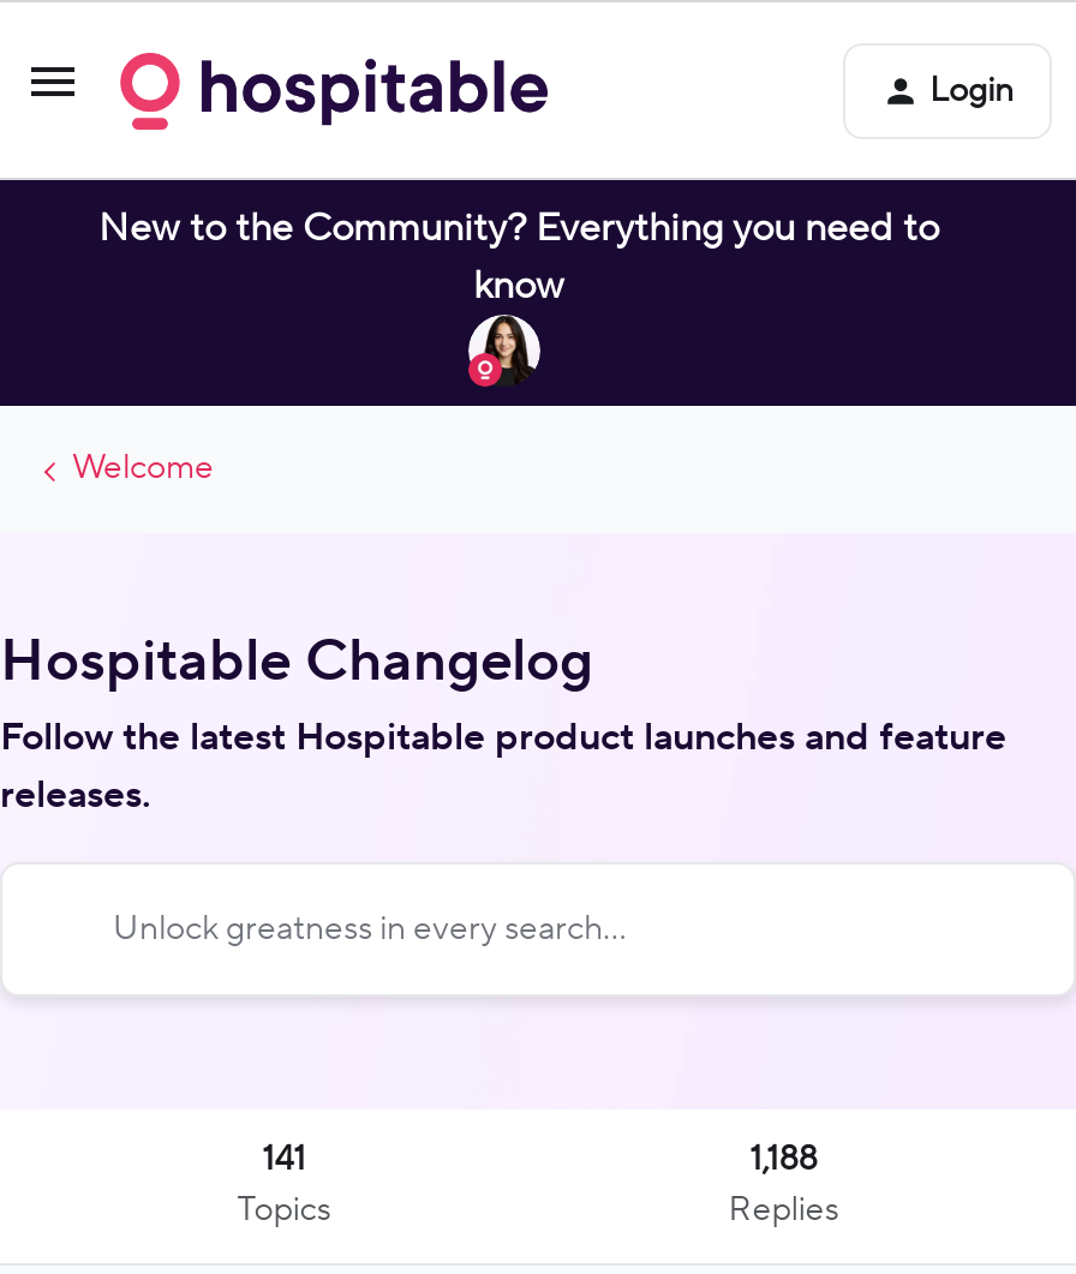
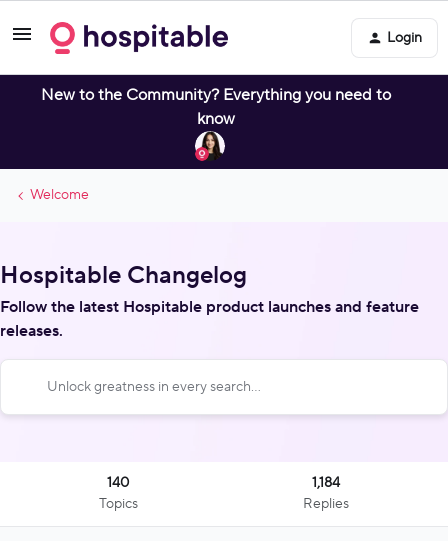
[262,1138,306,1182] 141 -> [107,474,129,492] 140
[750,1138,817,1182] 1,188 -> [312,474,340,492] 1,184

